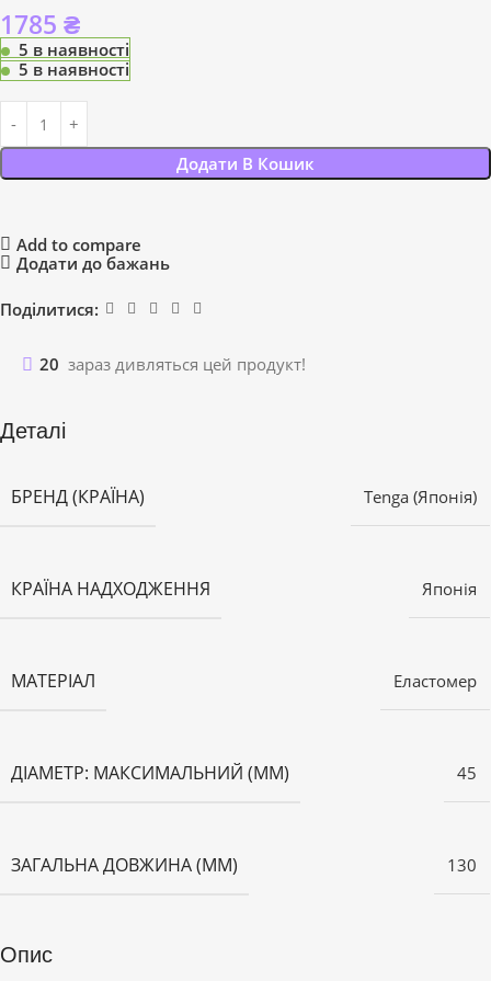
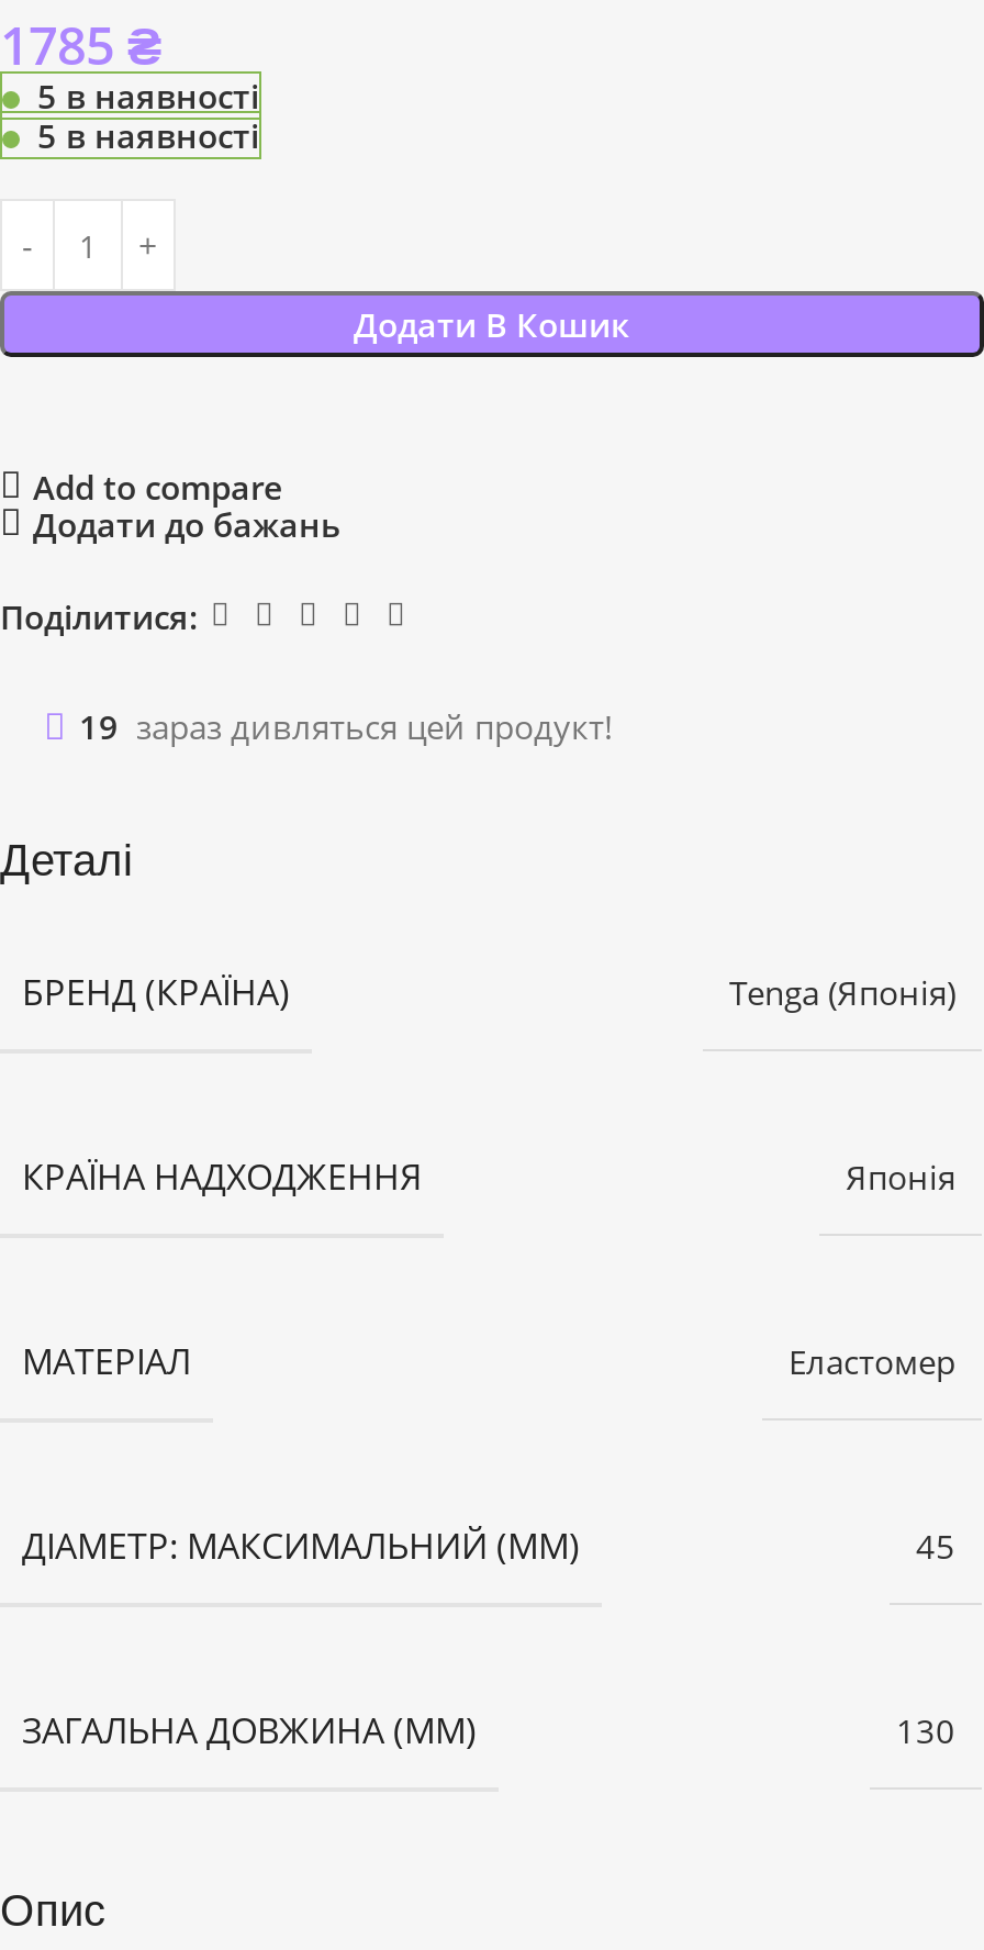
[39,353,306,375] 20 зараз дивляться цей продукт! -> [79,705,613,749] 19 зараз дивляться цей продукт!

